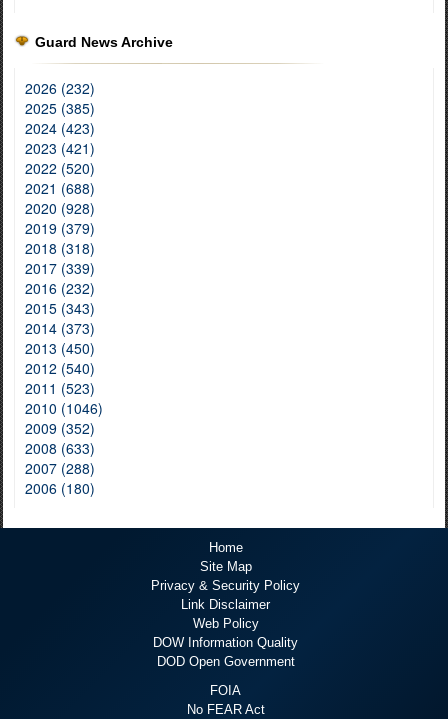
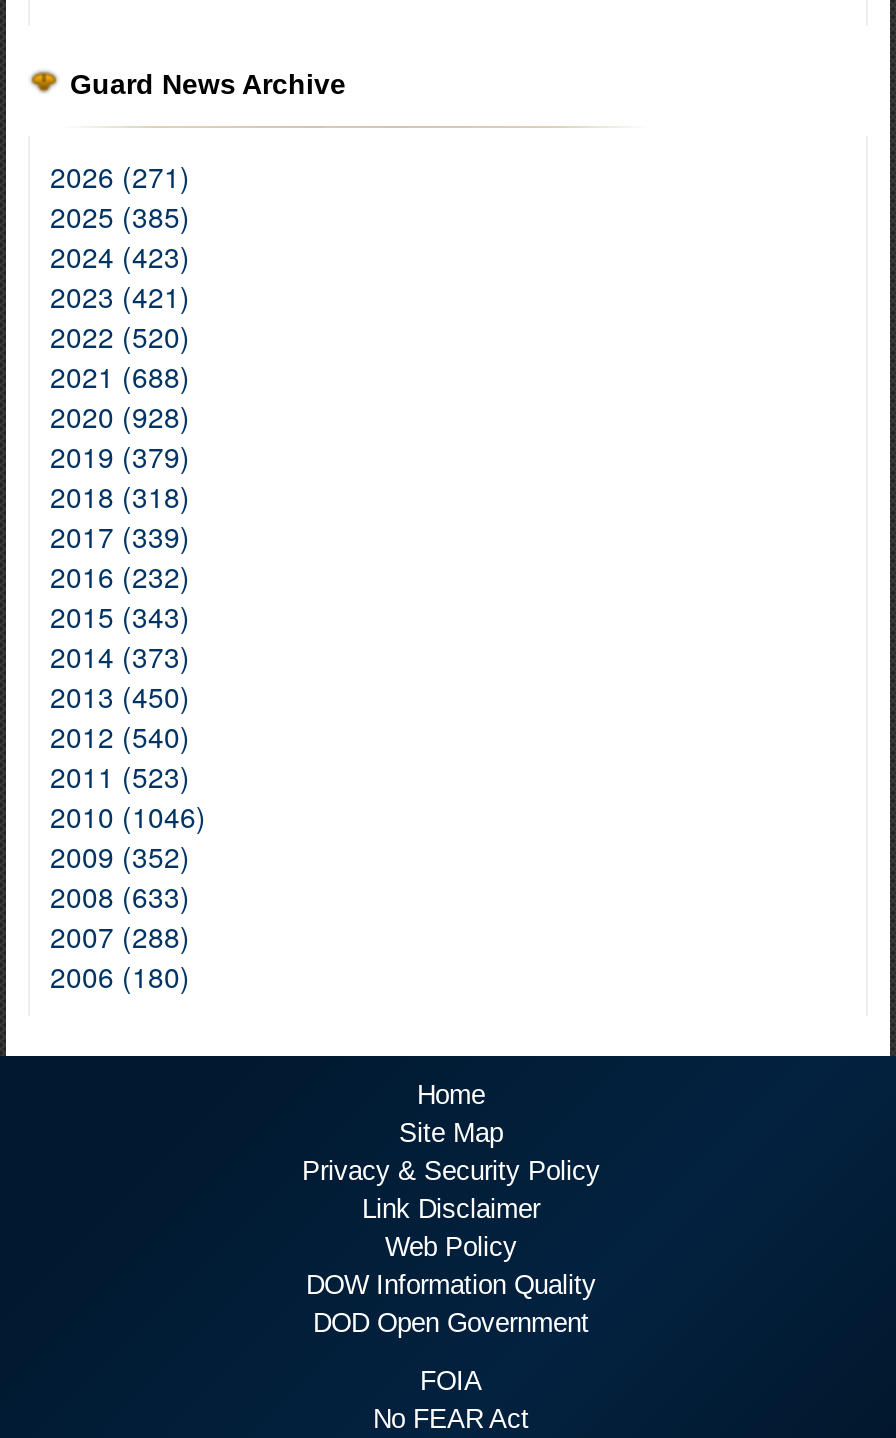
[25,78,95,98] 2026 (232) -> [50,156,190,196] 2026 (271)

